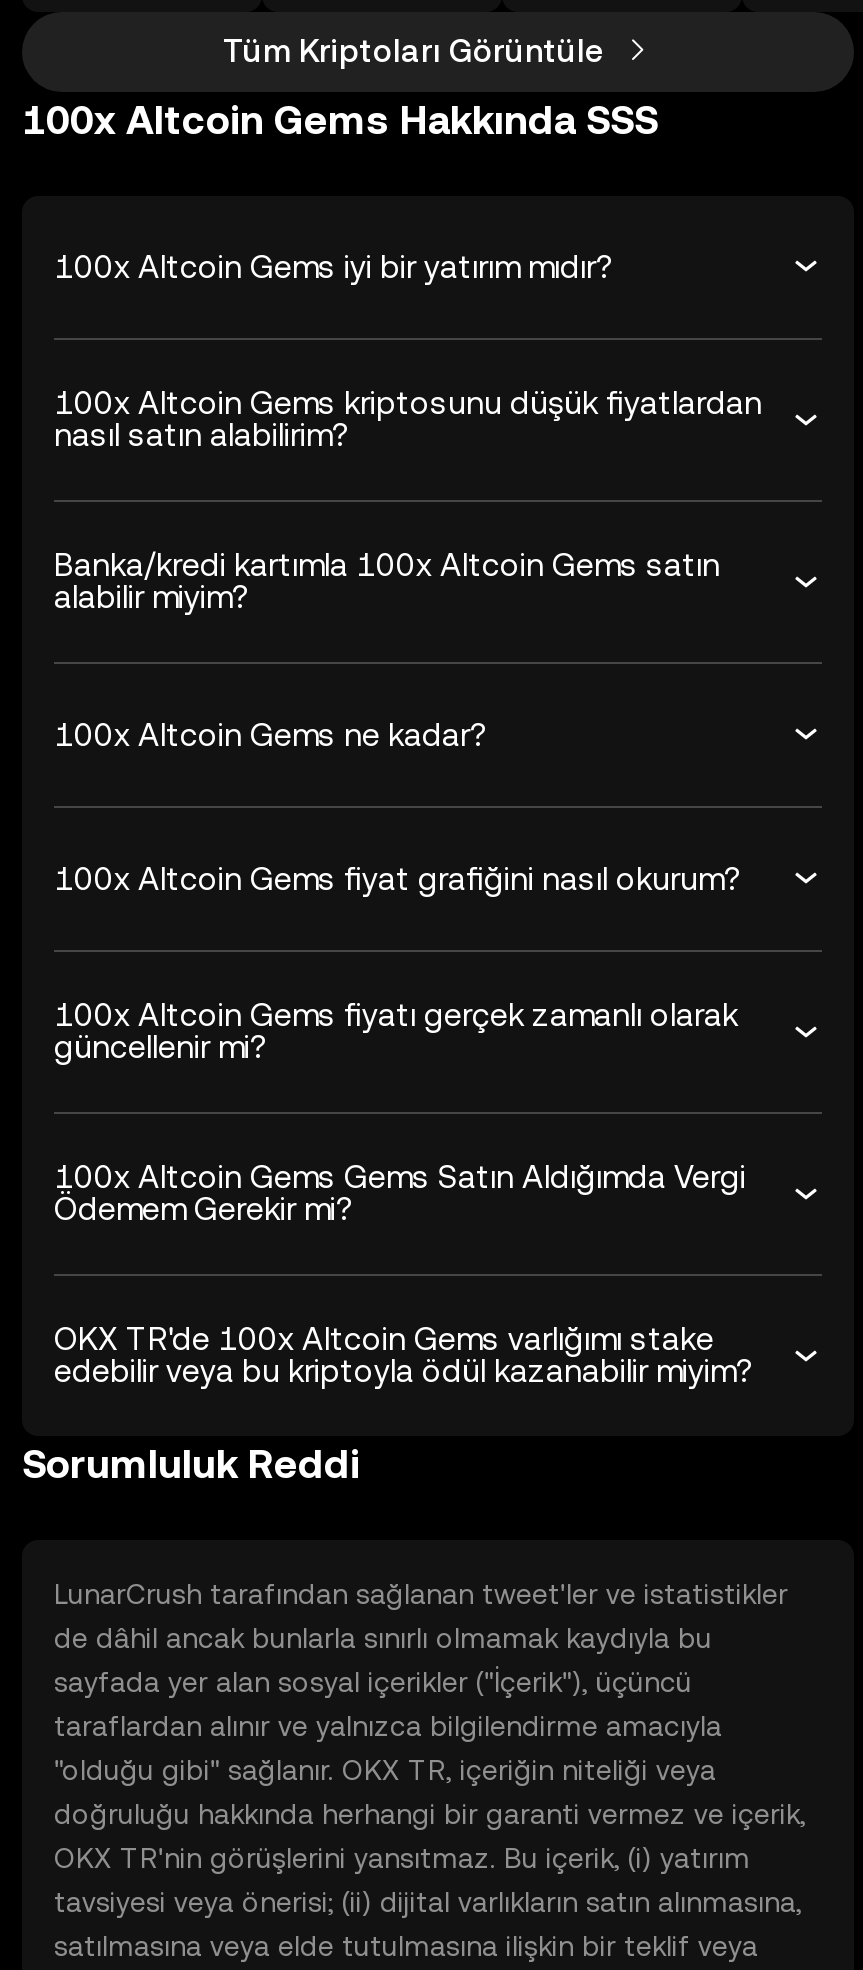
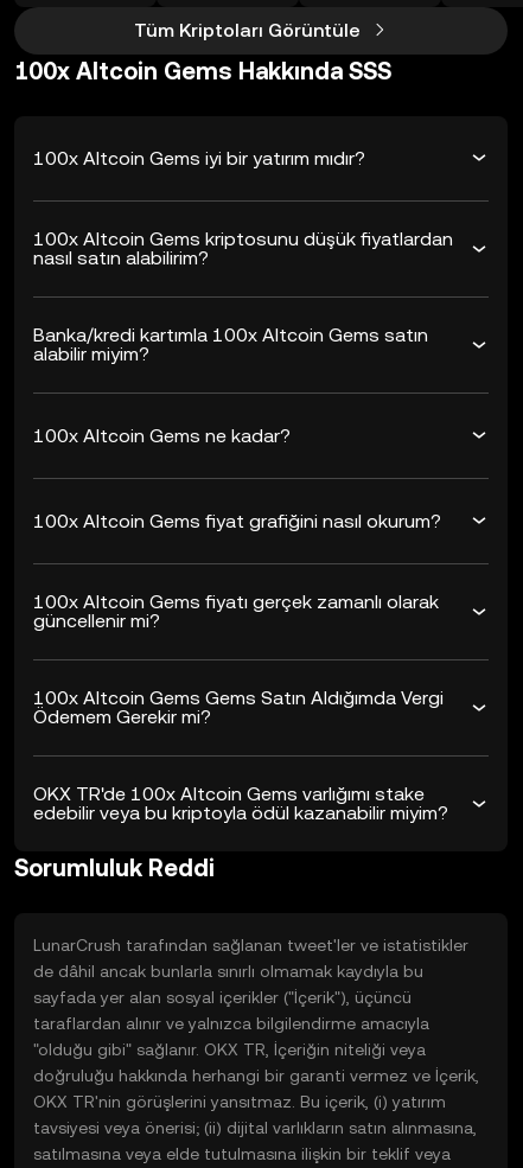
[54,1754,716,1786] "olduğu gibi" sağlanır. OKX TR, içeriğin niteliği veya -> [33,1040,426,1059] "olduğu gibi" sağlanır. OKX TR, İçeriğin niteliği veya
[54,1798,806,1830] doğruluğu hakkında herhangi bir garanti vermez ve içerik, -> [33,1066,479,1085] doğruluğu hakkında herhangi bir garanti vermez ve İçerik,

